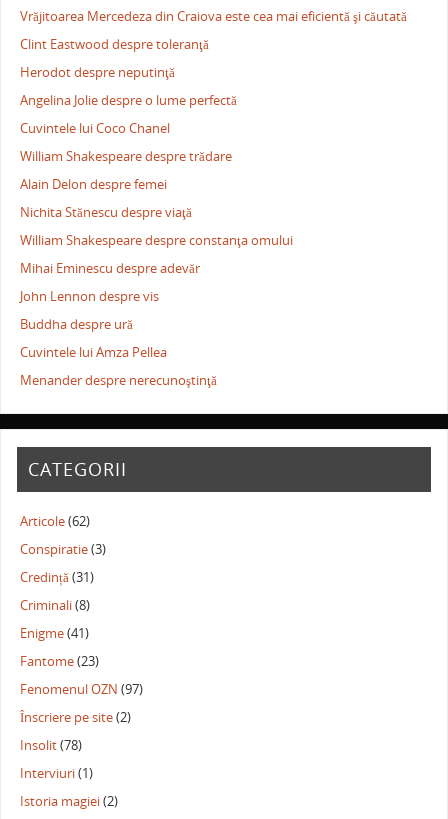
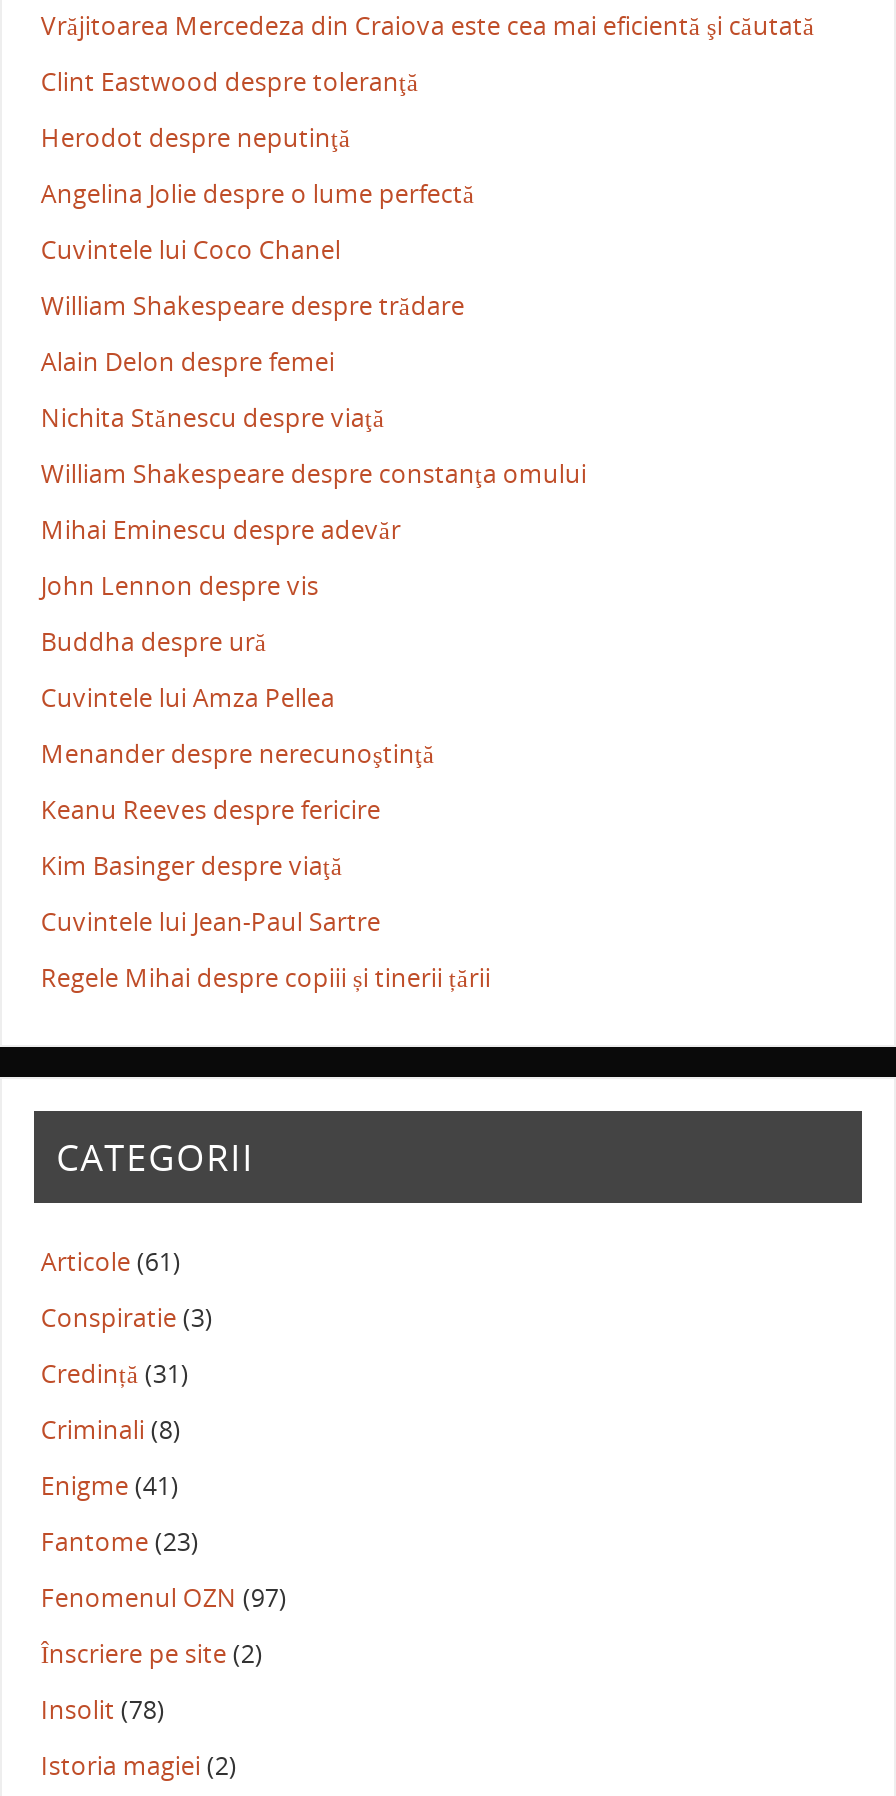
none -> [41,794,491,996] Keanu Reeves despre fericire | Kim Basinger despre viaţă | Cuvintele lui Jean-Paul Sartre | Regele Mihai despre copiii și tinerii țării
moved [28,457,127,481] -> [56,1134,254,1182]: CATEGORII
[20,513,90,530] Articole (62) -> [41,1245,181,1279] Articole (61)
moved [20,541,143,754] -> [41,1301,287,1727]: Conspiratie (3) | Credință (31) | Criminali (8) | Enigme (41) | Fantome (23) | Fenomenul OZN (97) | Înscriere pe site (2) | Insolit (78)
[20,765,93,782] Interviuri (1) -> none

